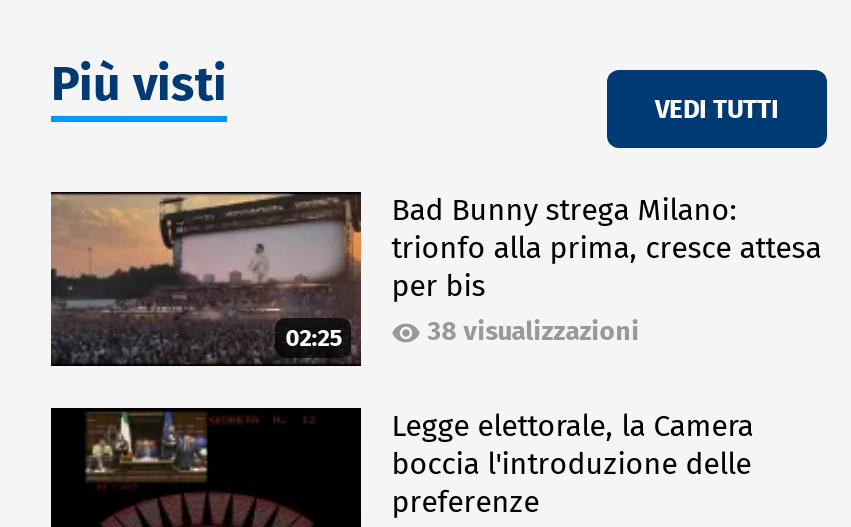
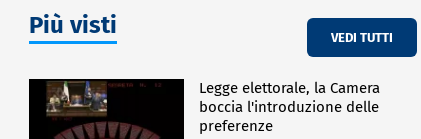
[49,192,363,370] [image] | 02:25 -> none
[391,193,821,347] Bad Bunny strega Milano: | trionfo alla prima, cresce attesa | per bis | 38 visualizzazioni -> none

